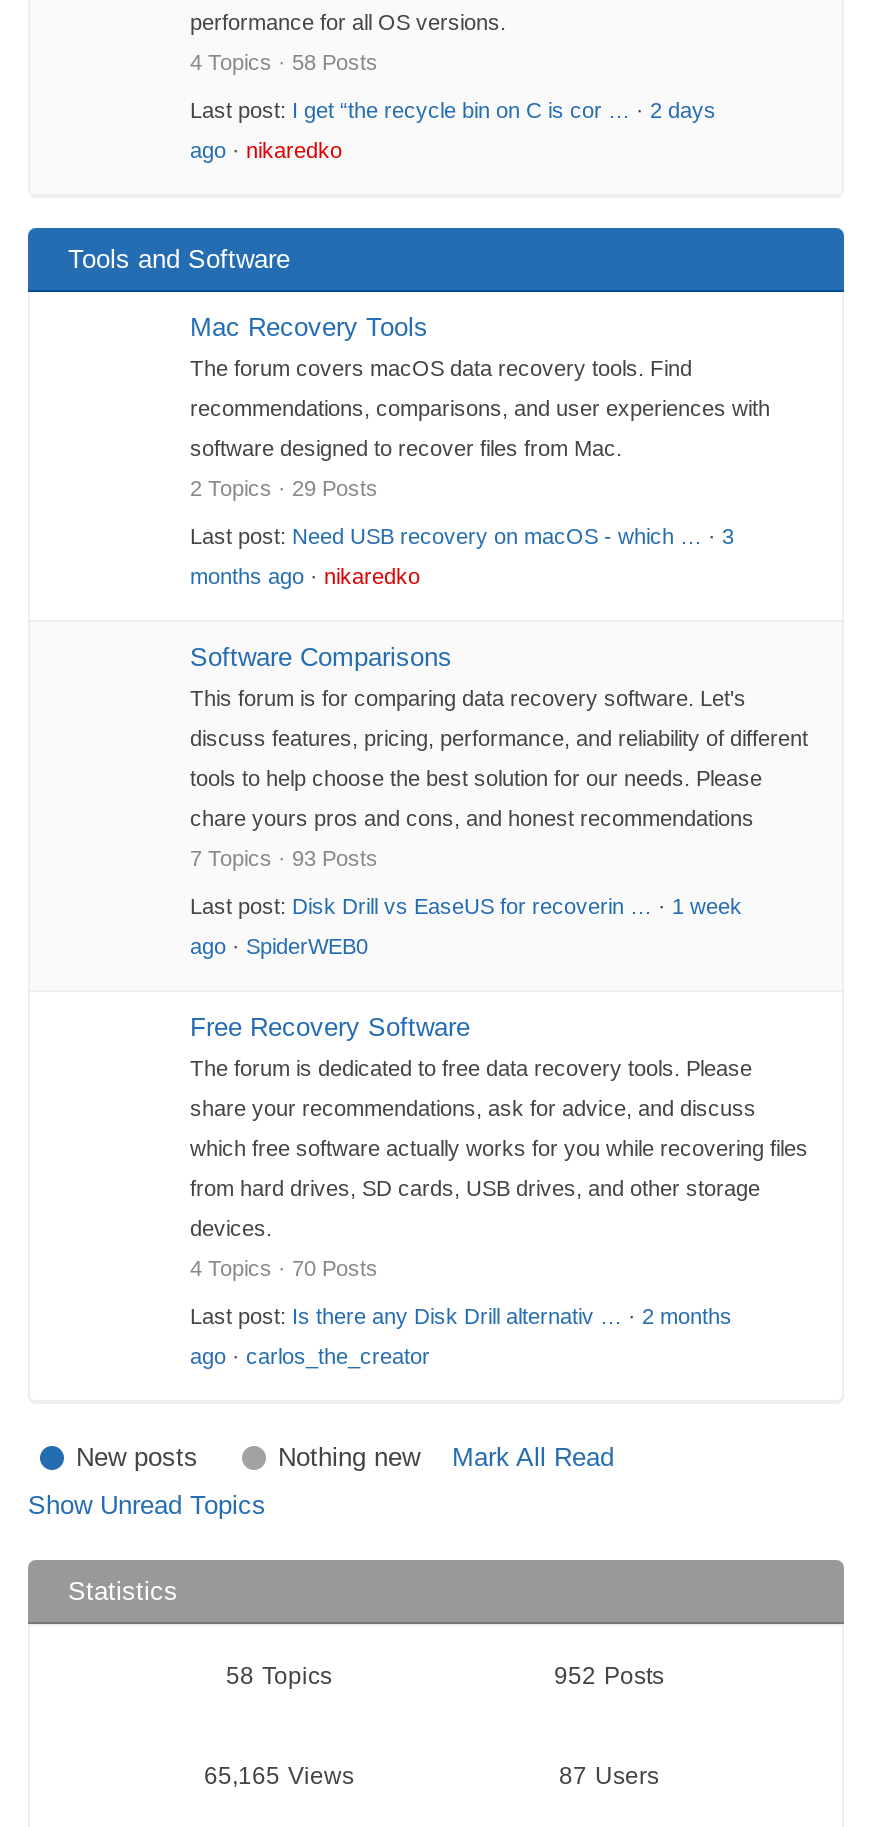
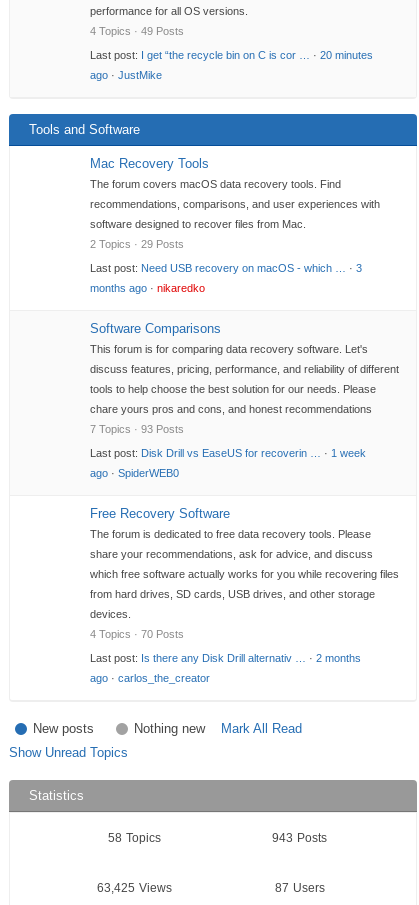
[190,50,378,74] 4 Topics · 58 Posts -> [90,25,184,37] 4 Topics · 49 Posts
[190,98,716,122] Last post: I get “the recycle bin on C is cor … · 2 days -> [90,49,373,61] Last post: I get “the recycle bin on C is cor … · 20 minutes
[190,138,342,162] ago · nikaredko -> [90,69,162,81] ago · JustMike
[554,1662,664,1690] 952 Posts -> [272,831,327,845] 943 Posts
[204,1762,354,1790] 65,165 Views -> [97,881,172,895] 63,425 Views

